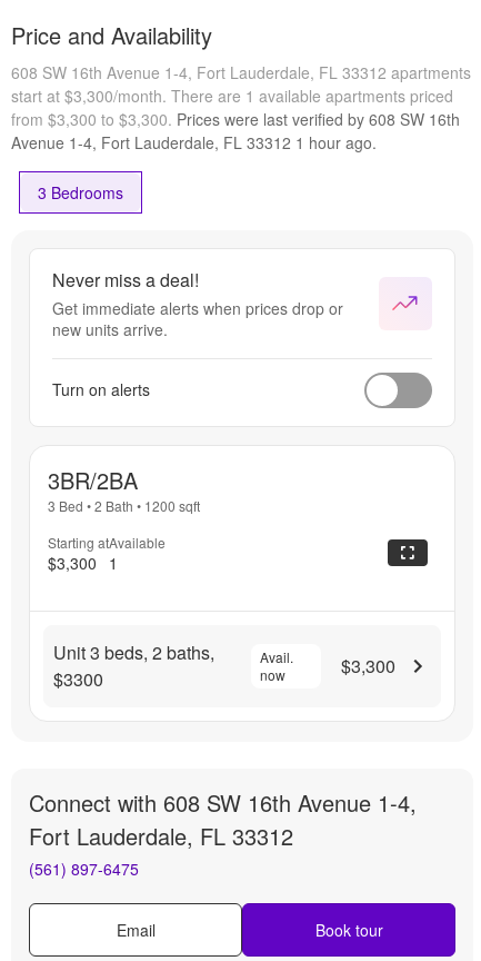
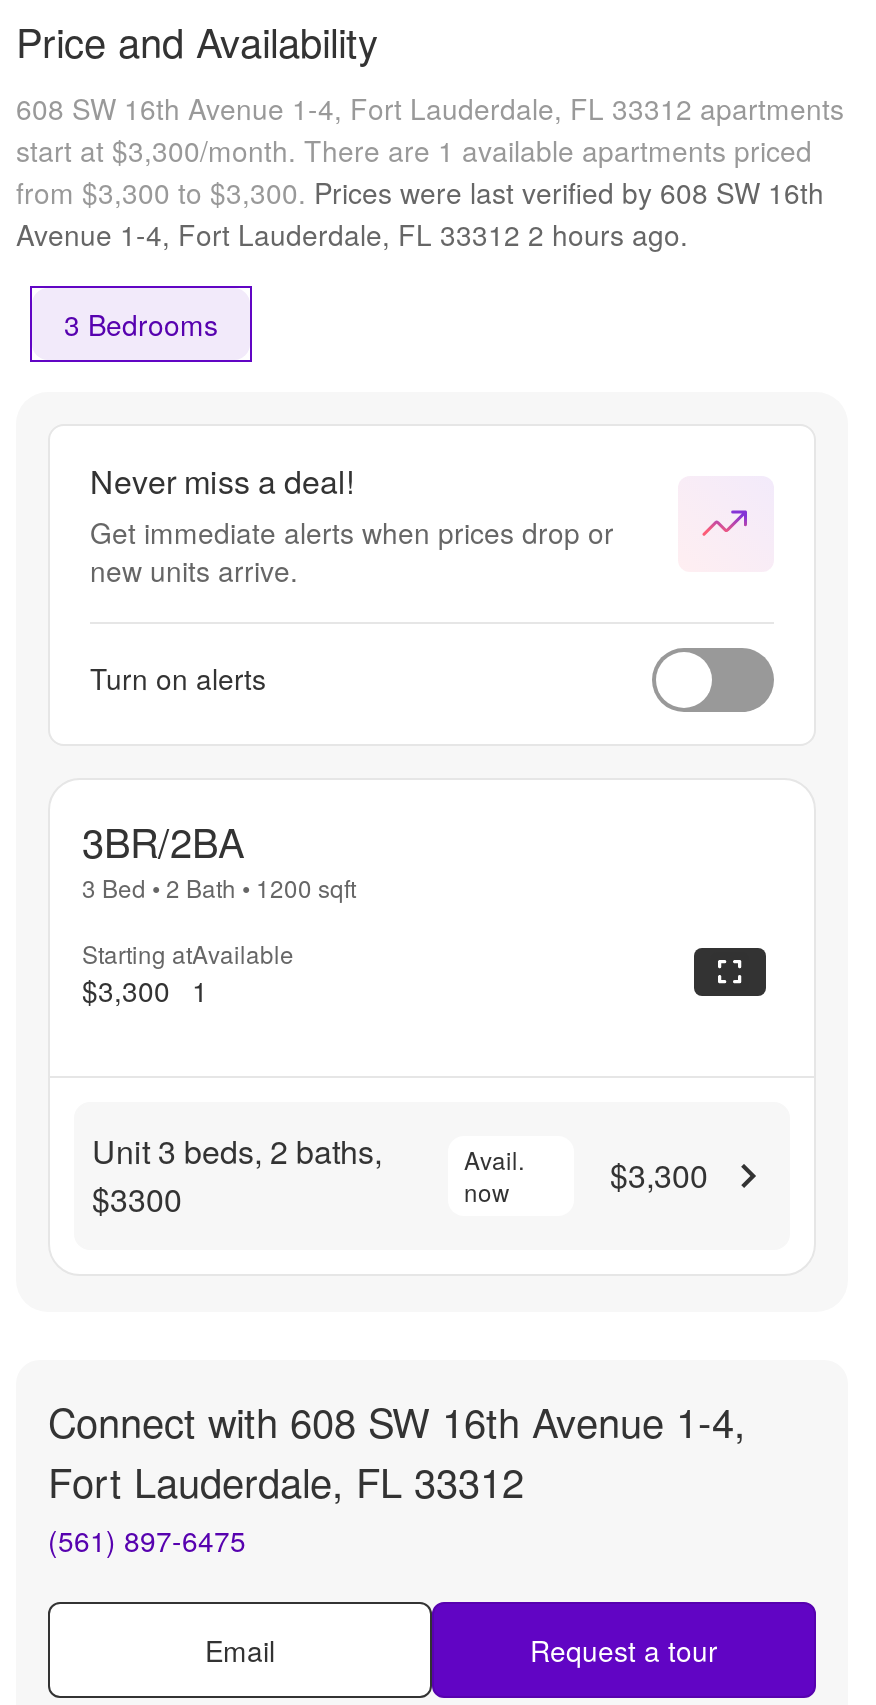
[11,131,377,153] Avenue 1-4, Fort Lauderdale, FL 33312 1 hour ago. -> [16,213,688,253] Avenue 1-4, Fort Lauderdale, FL 33312 2 hours ago.
[315,918,383,941] Book tour -> [530,1629,718,1669] Request a tour

